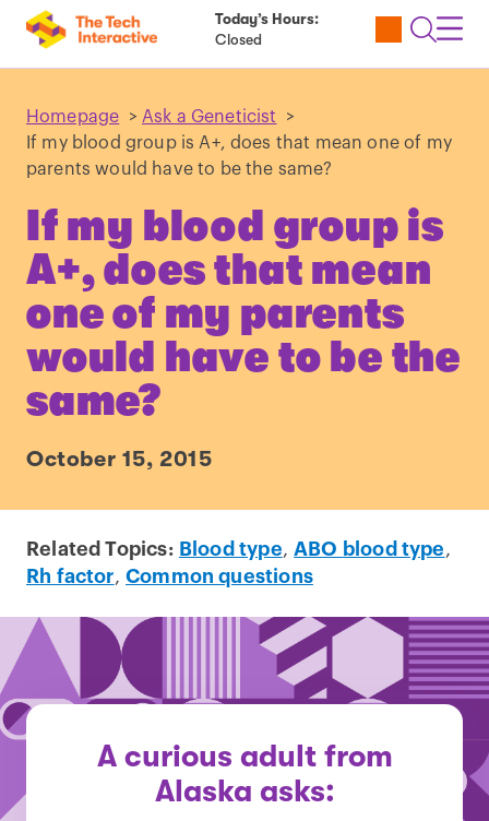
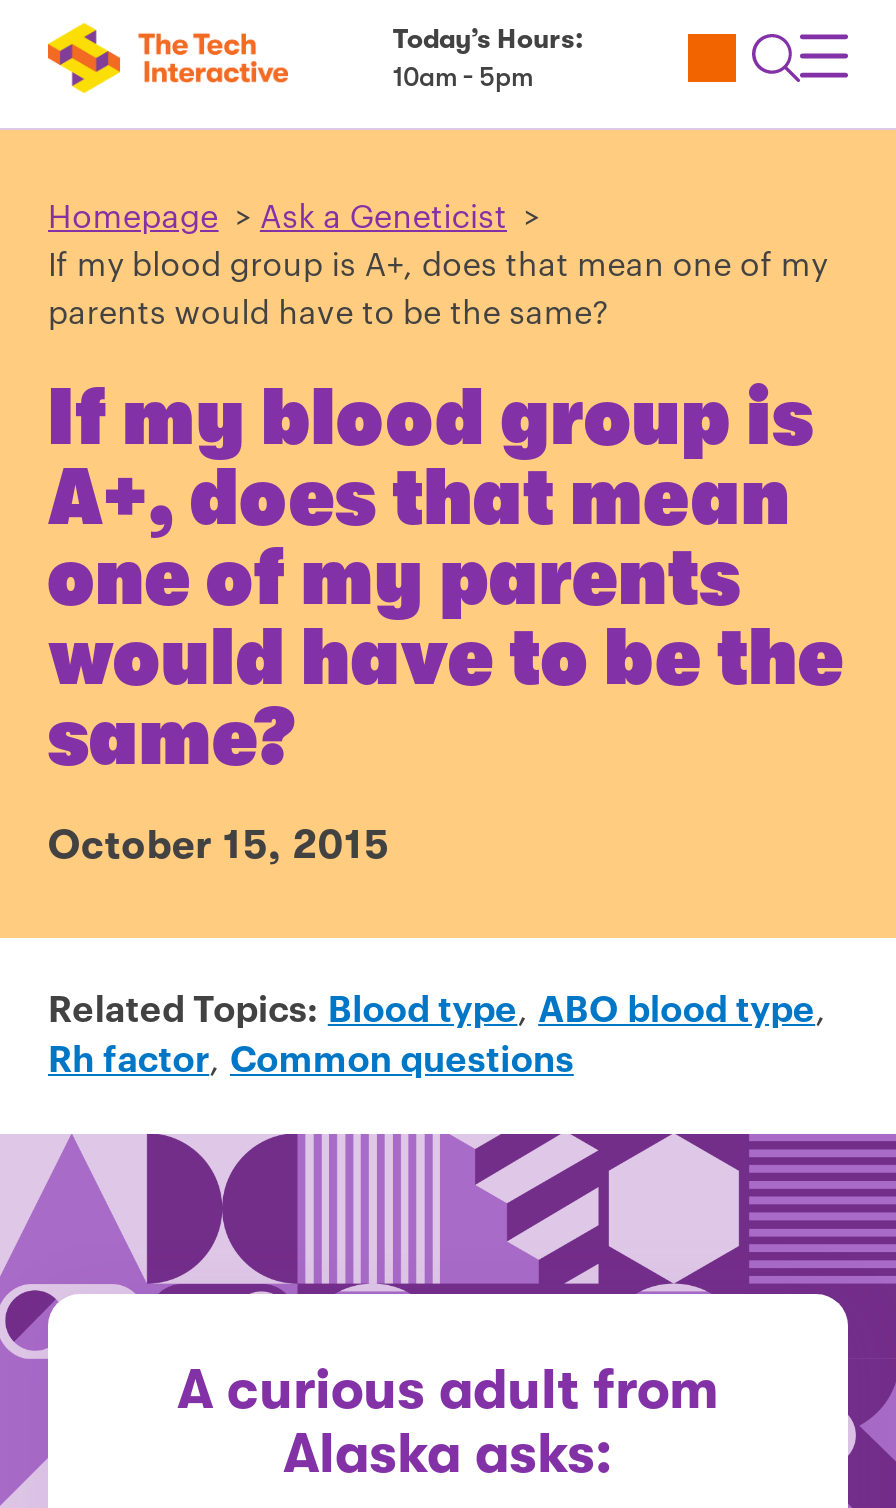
[214,32,261,48] Closed -> [393,62,533,92] 10am - 5pm

